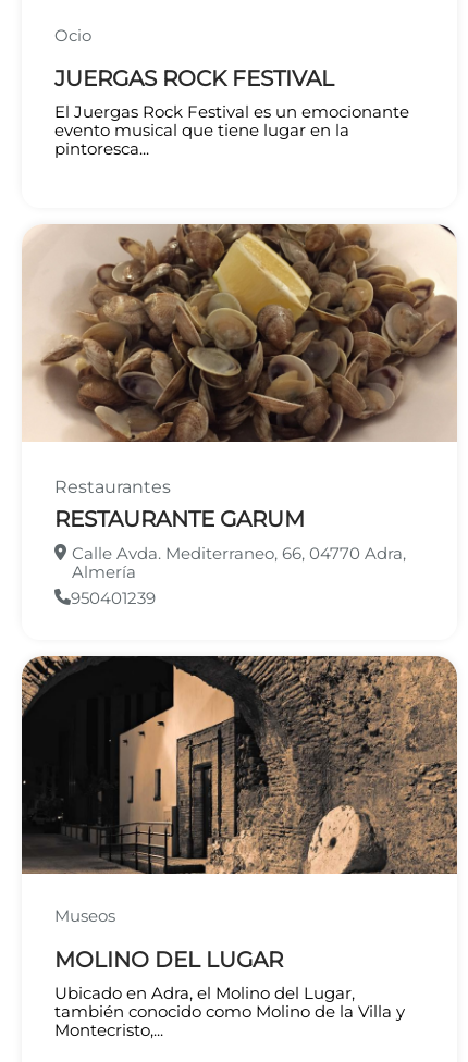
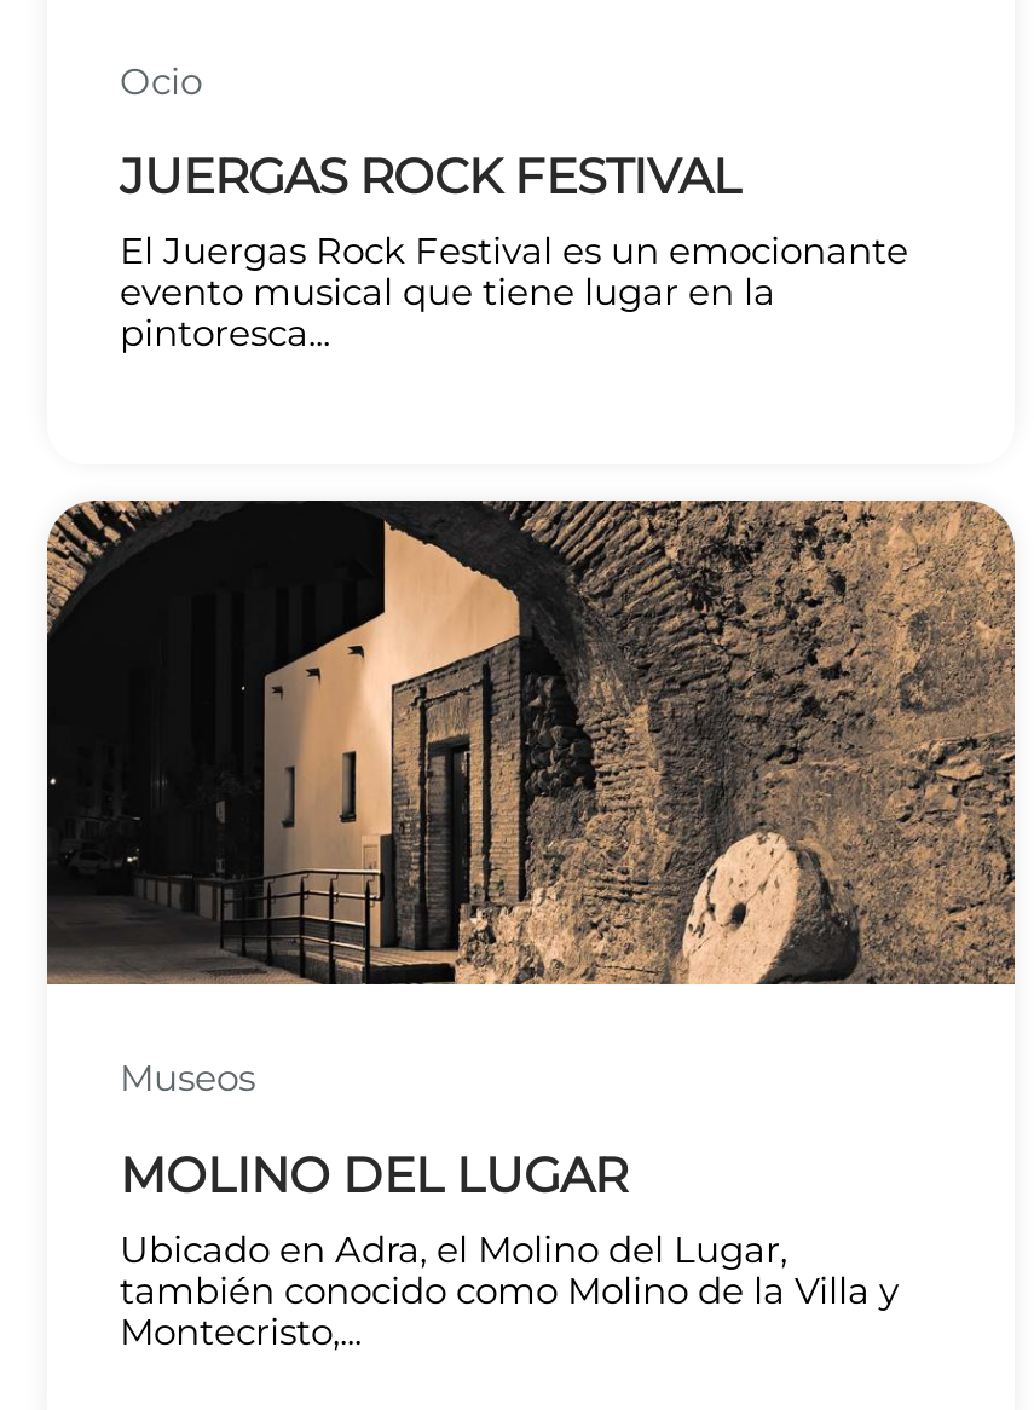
[22,223,457,609] [image] | Restaurantes | RESTAURANTE GARUM | Calle Avda. Mediterraneo, 66, 04770 Adra, | Almería | 950401239 -> none

